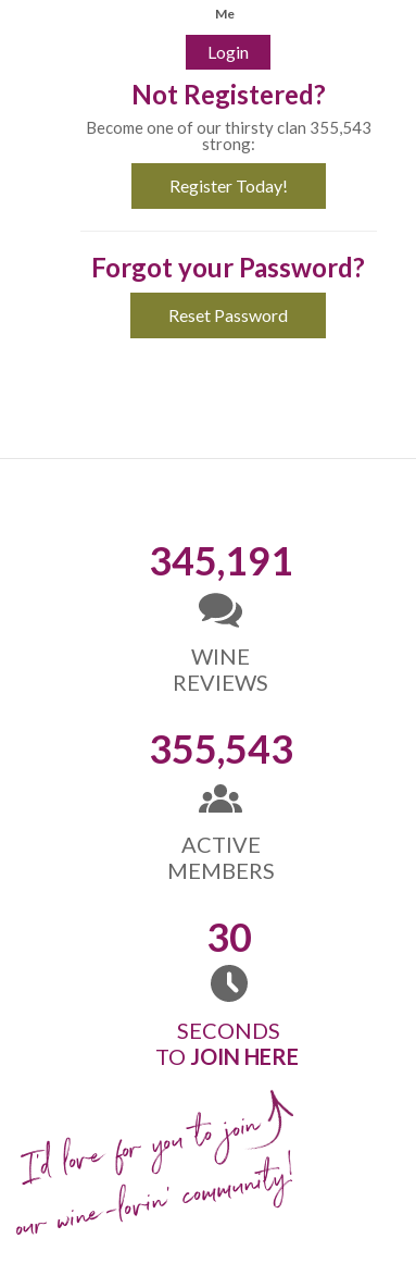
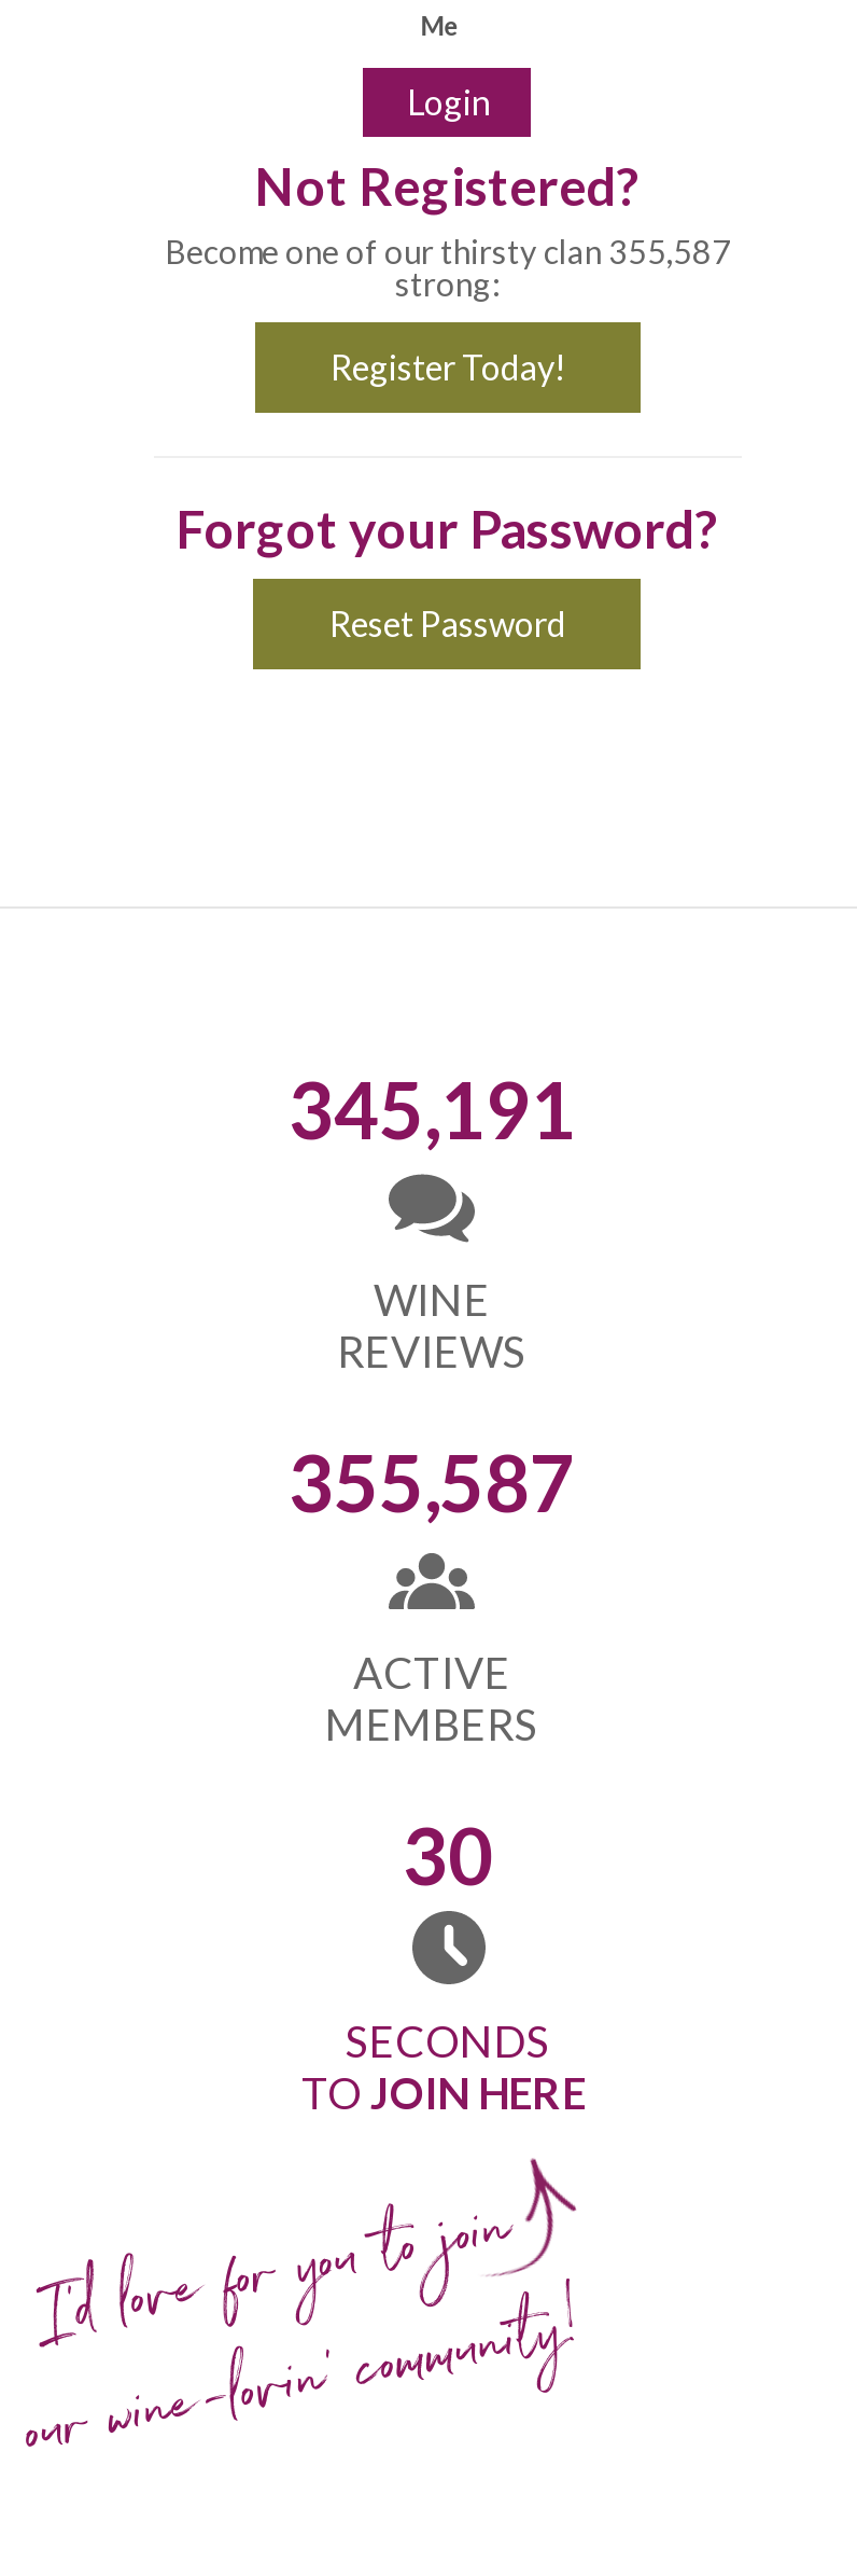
[86,117,371,137] Become one of our thirsty clan 355,543 -> [165,232,731,271] Become one of our thirsty clan 355,587
[148,724,293,772] 355,543 -> [289,1435,575,1529] 355,587

